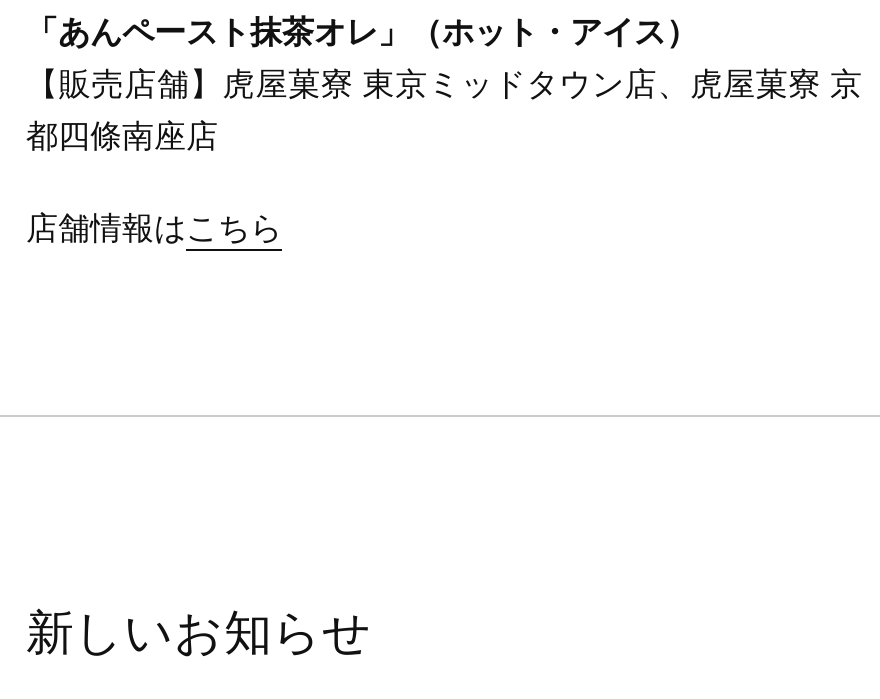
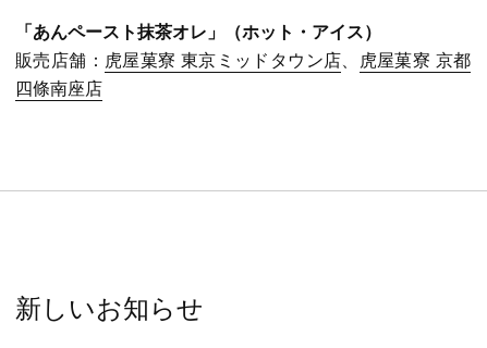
[26,67,862,245] 【販売店舗】虎屋菓寮 東京ミッドタウン店、虎屋菓寮 京 | 都四條南座店 | 店舗情報はこちら -> [15,51,471,98] 販売店舗：虎屋菓寮 東京ミッドタウン店、虎屋菓寮 京都 | 四條南座店

